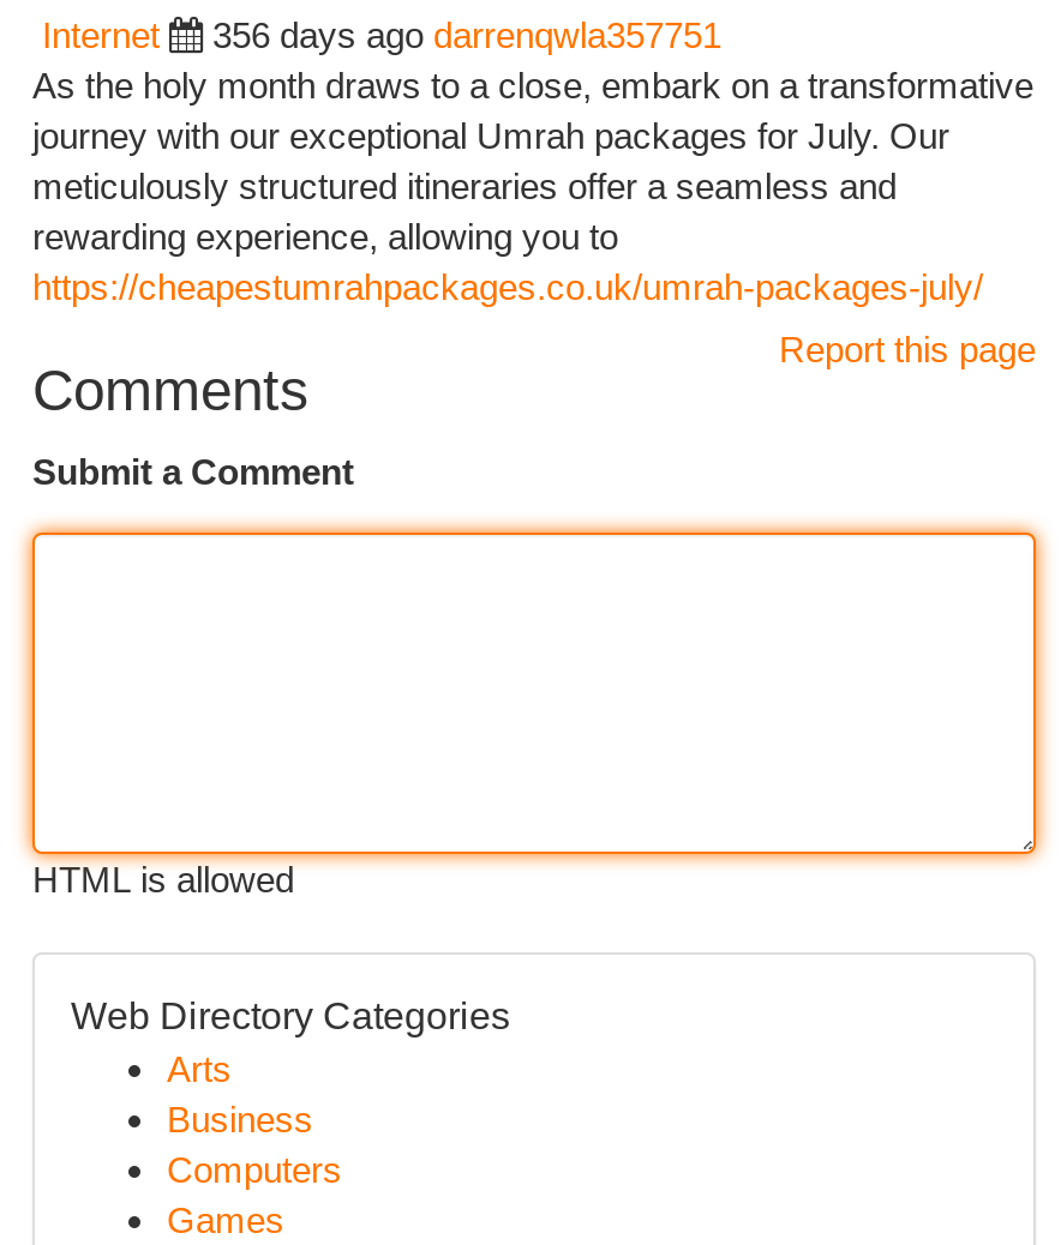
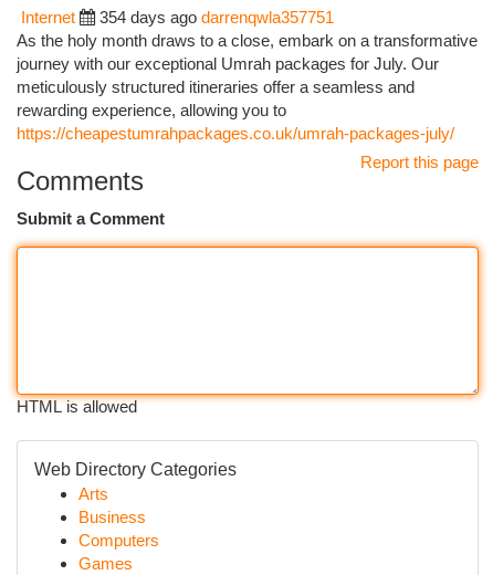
[212,14,721,55] 356 days ago darrenqwla357751 -> [99,8,334,27] 354 days ago darrenqwla357751

